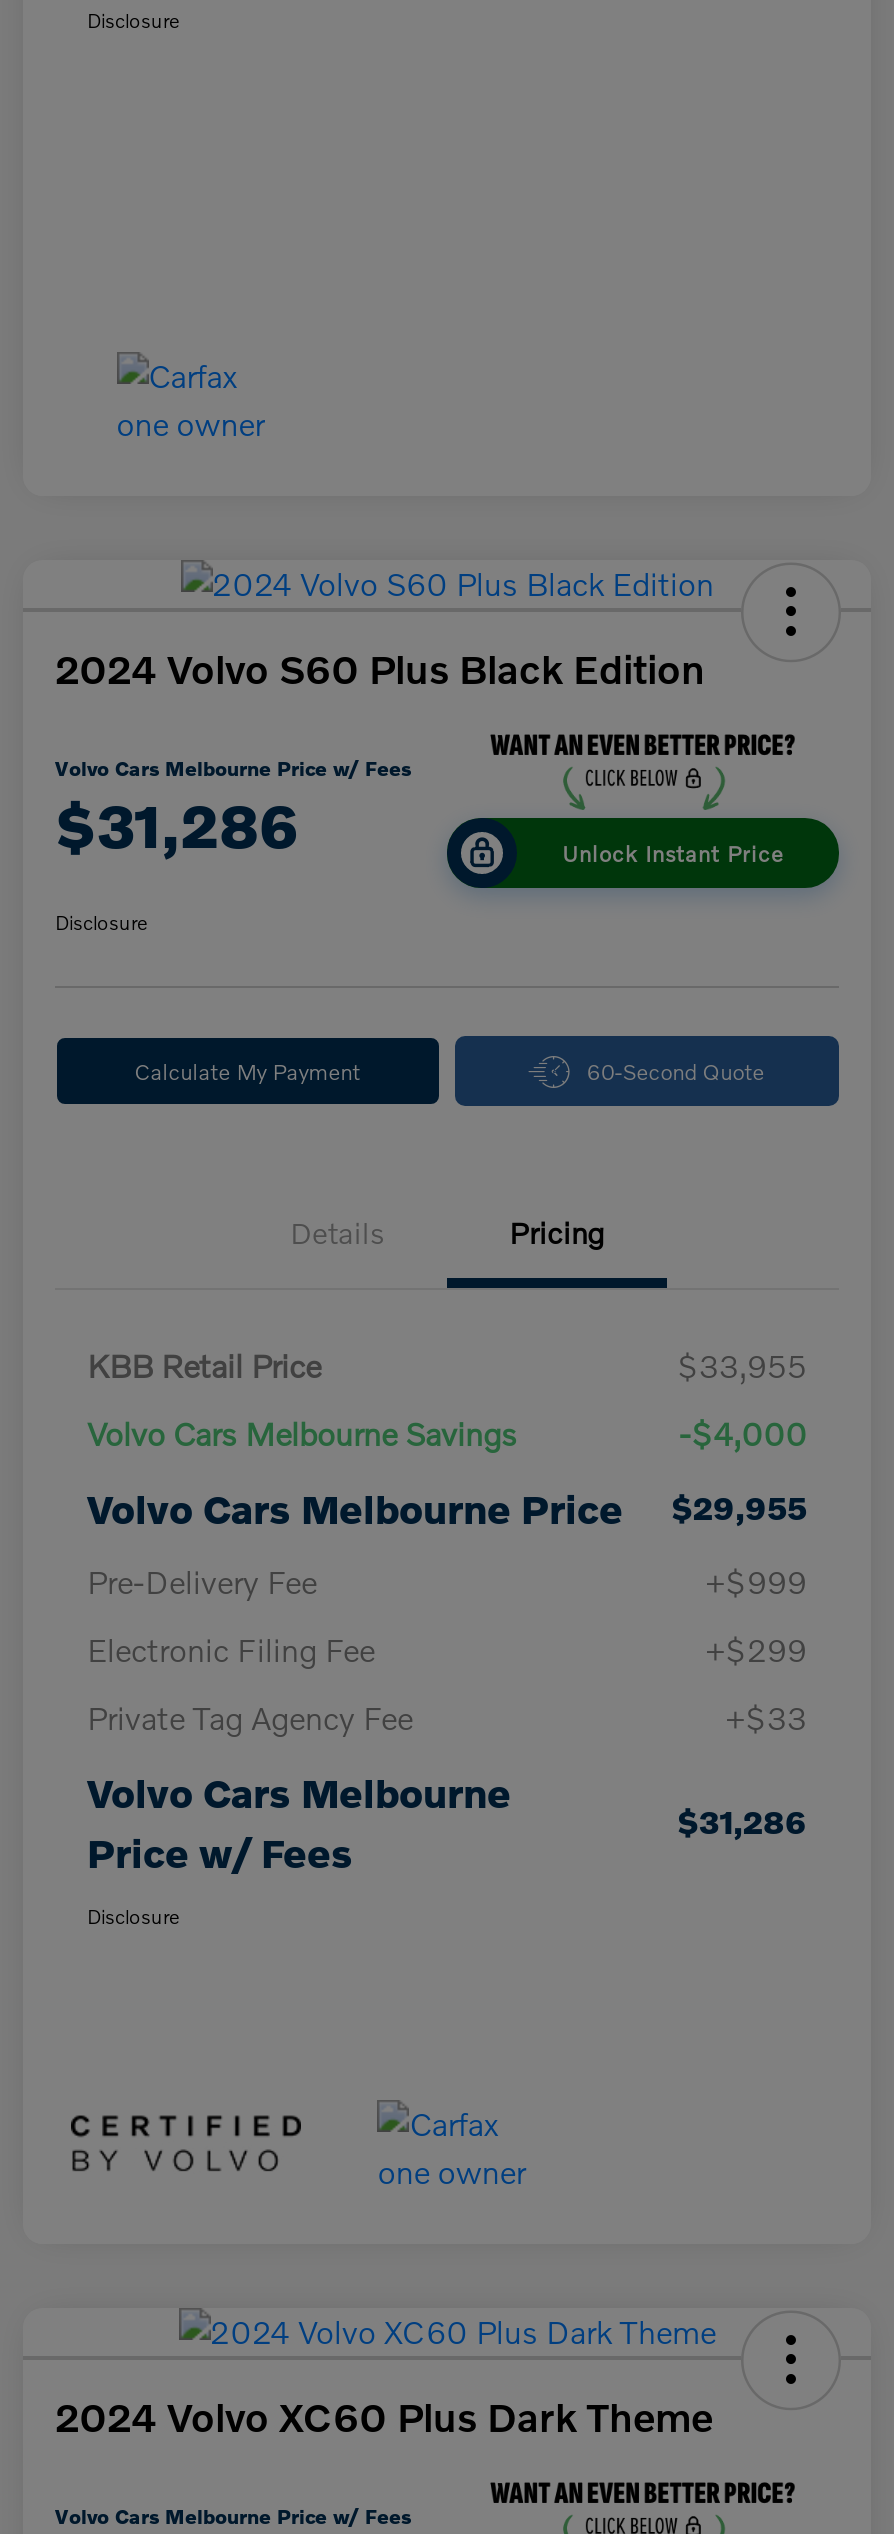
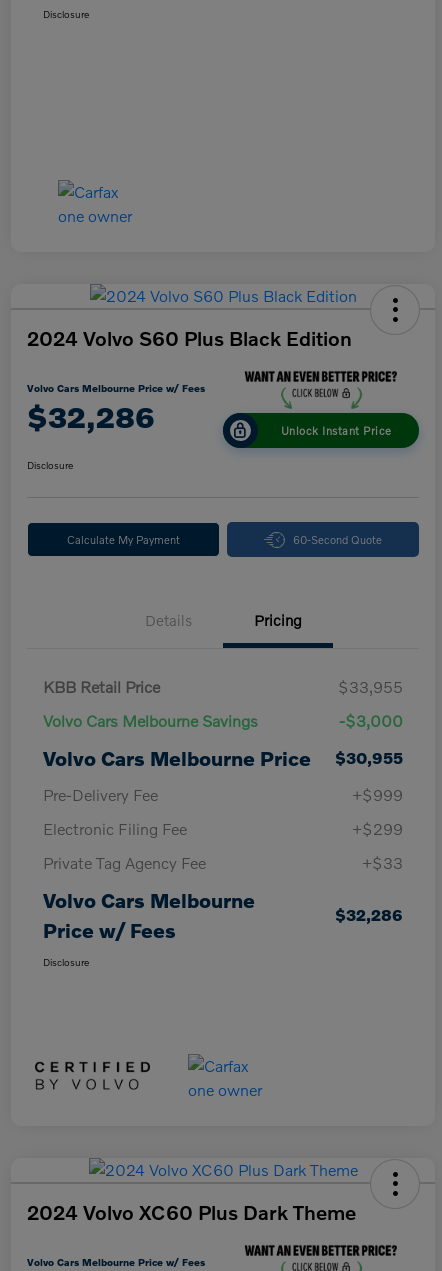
[55,790,299,860] $31,286 -> [27,399,155,434] $32,286
[679,1414,807,1452] -$4,000 -> [339,711,403,730] -$3,000
[87,1484,807,1532] Volvo Cars Melbourne Price $29,955 -> [43,746,403,770] Volvo Cars Melbourne Price $30,955
[677,1802,807,1840] $31,286 -> [335,905,403,924] $32,286

